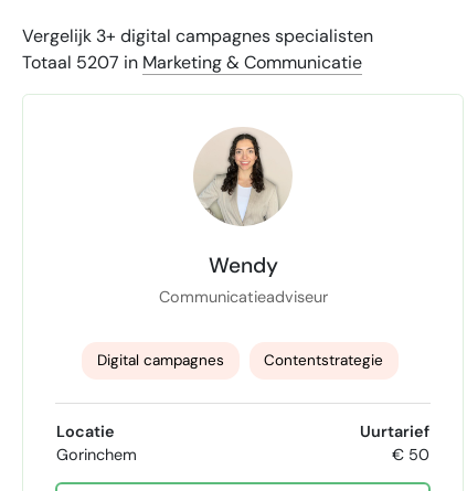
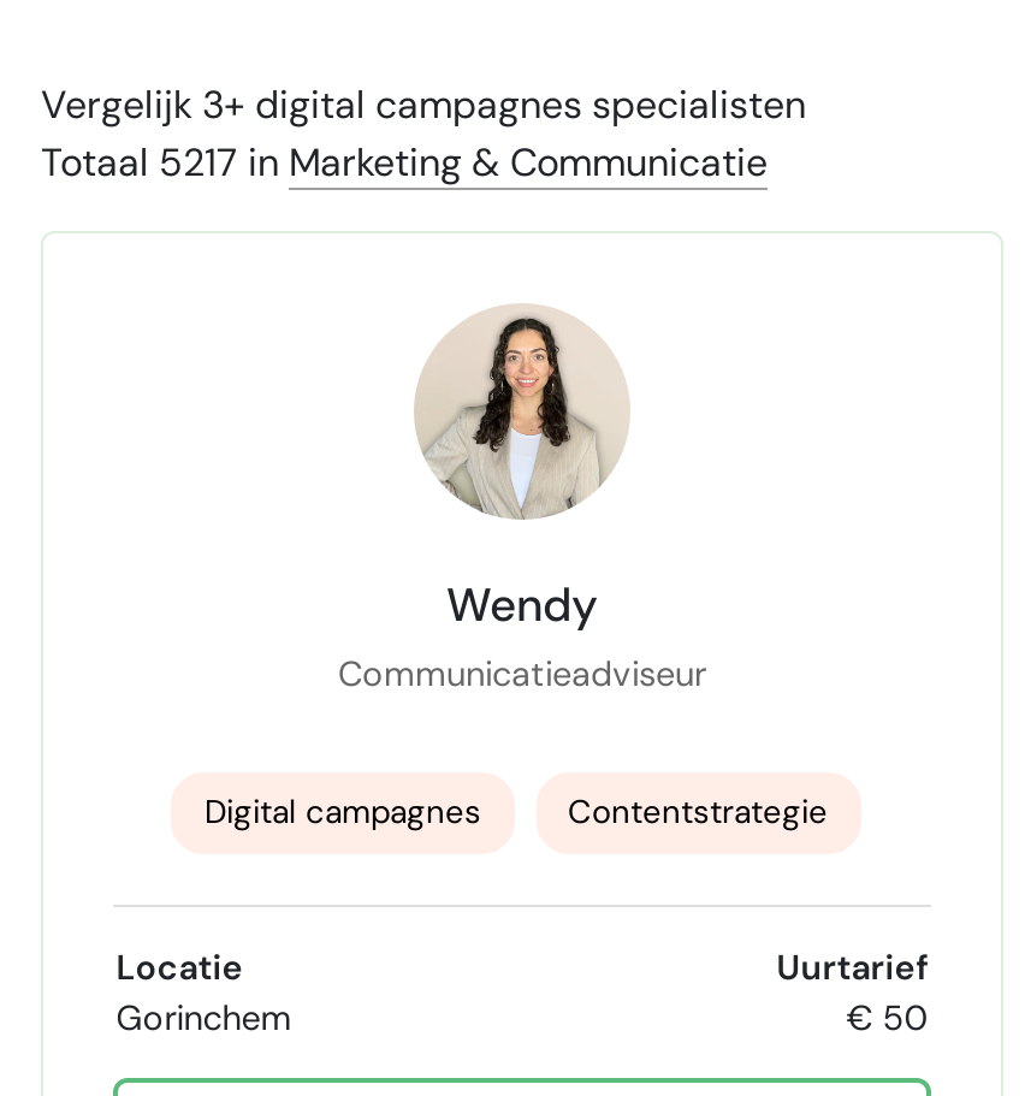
[22,51,362,74] Totaal 5207 in Marketing & Communicatie -> [41,137,768,188] Totaal 5217 in Marketing & Communicatie

